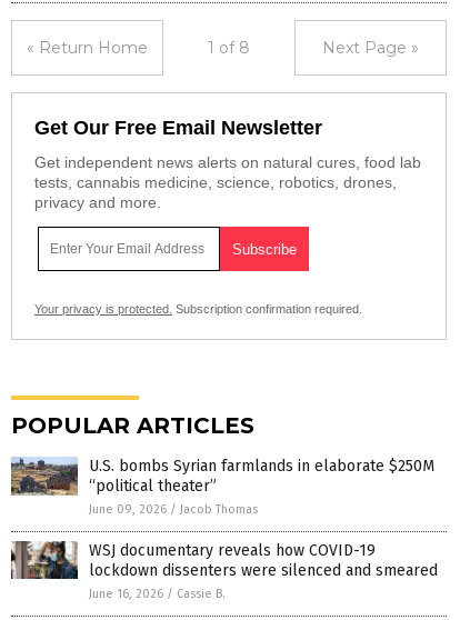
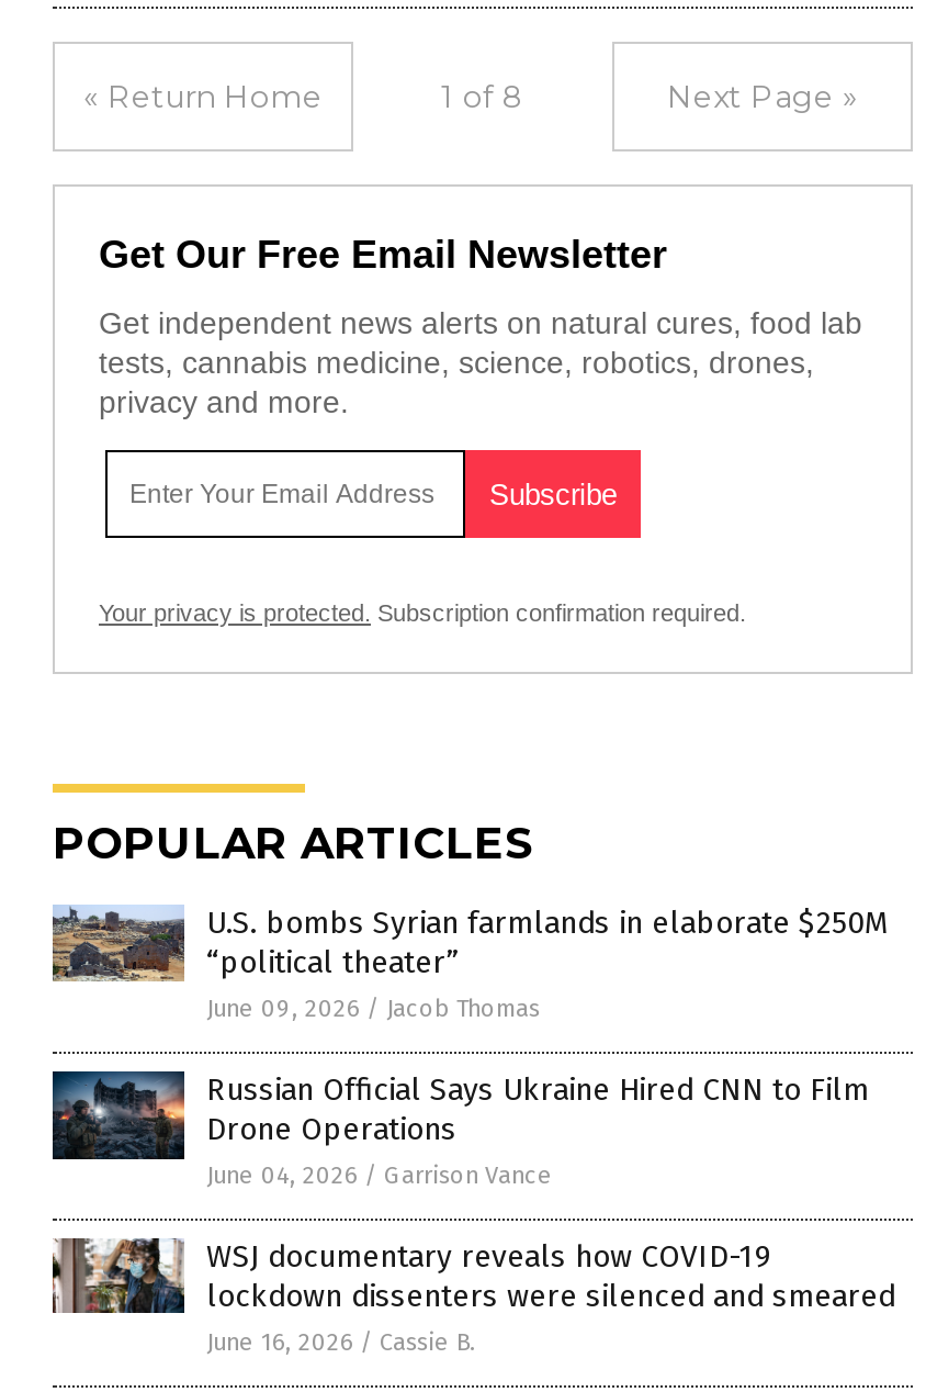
none -> [50,1069,869,1190] [image] | Russian Official Says Ukraine Hired CNN to Film | Drone Operations | June 04, 2026 / Garrison Vance

